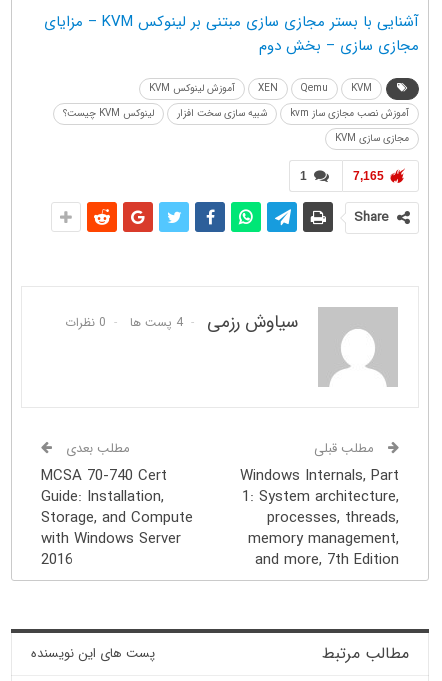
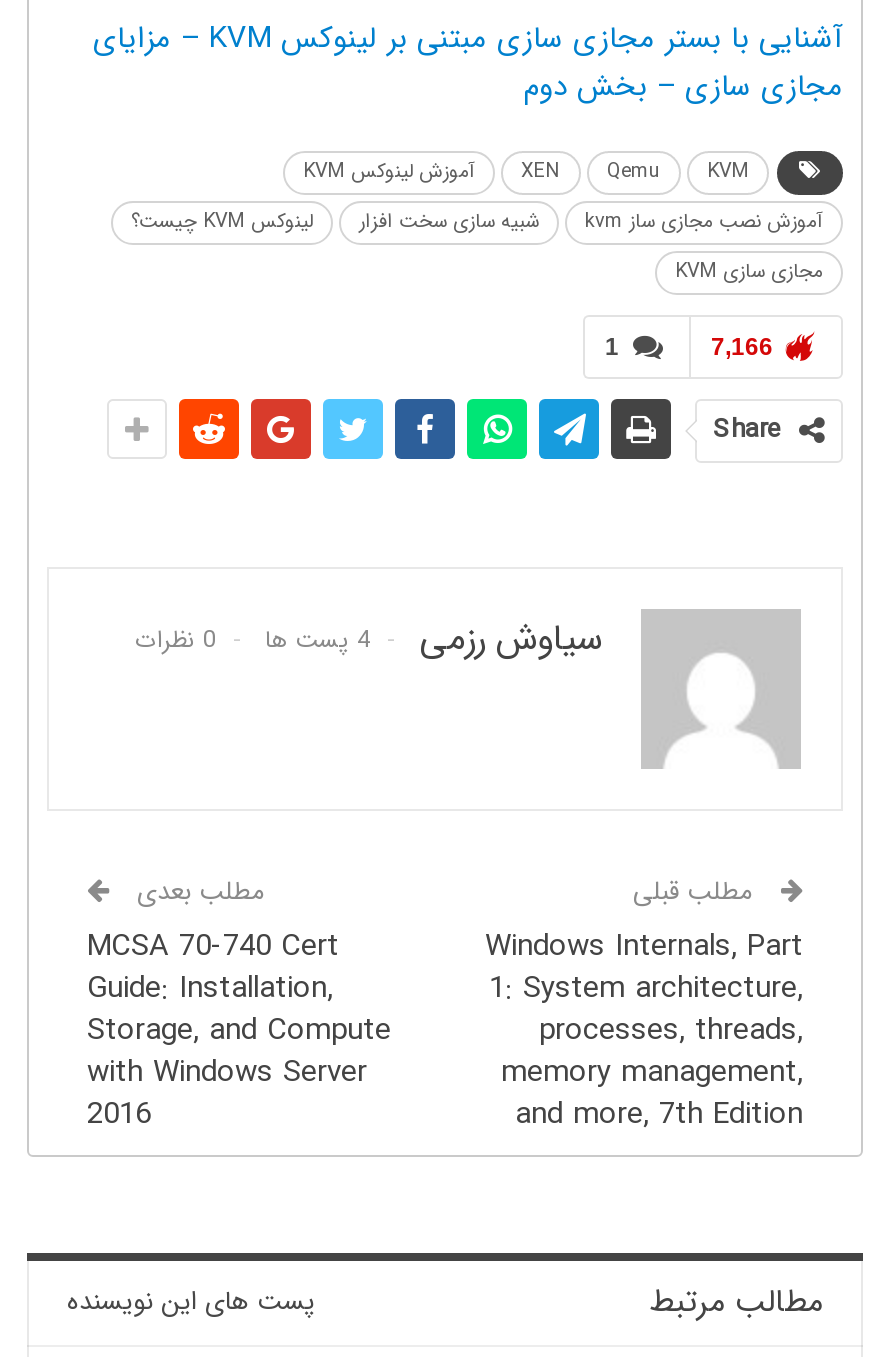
[353,169,384,183] 7,165 -> [711,332,773,360] 7,166

